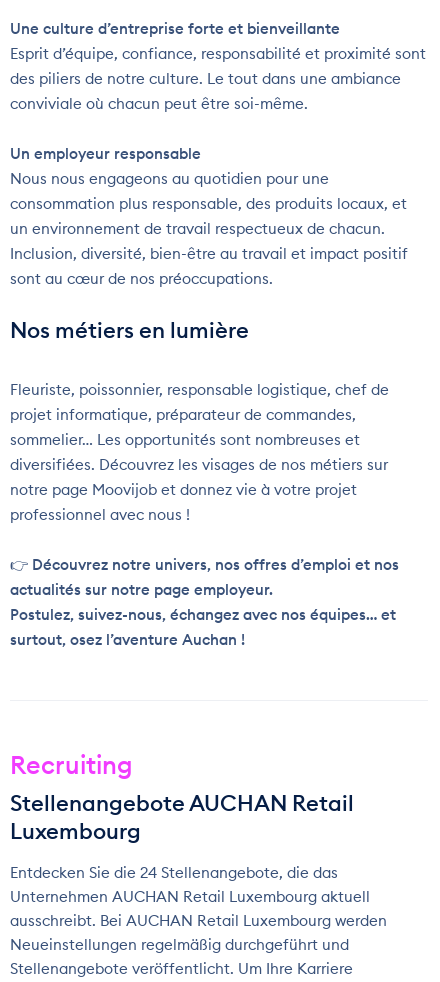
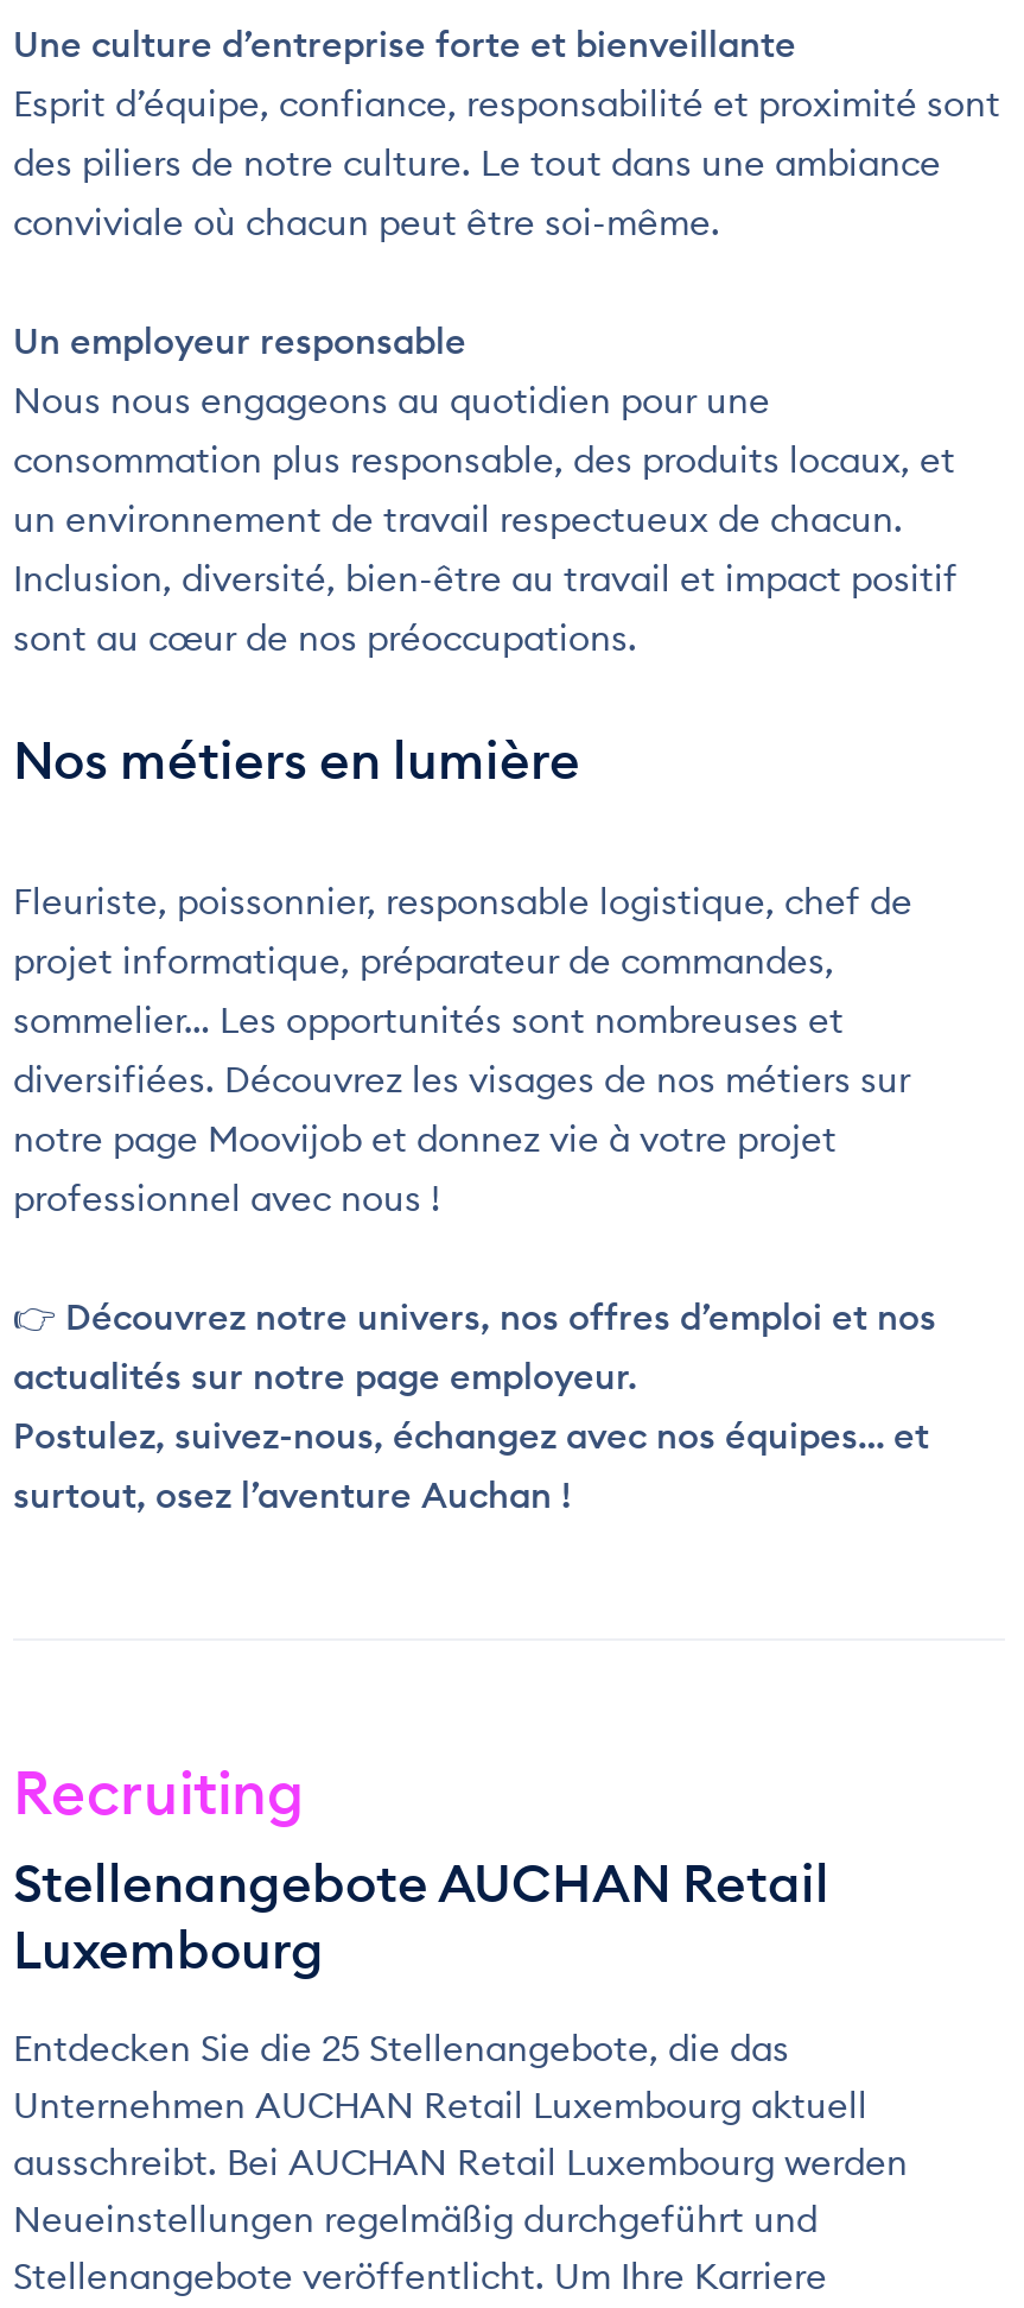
[10,863,338,882] Entdecken Sie die 24 Stellenangebote, die das -> [13,2025,789,2071] Entdecken Sie die 25 Stellenangebote, die das

